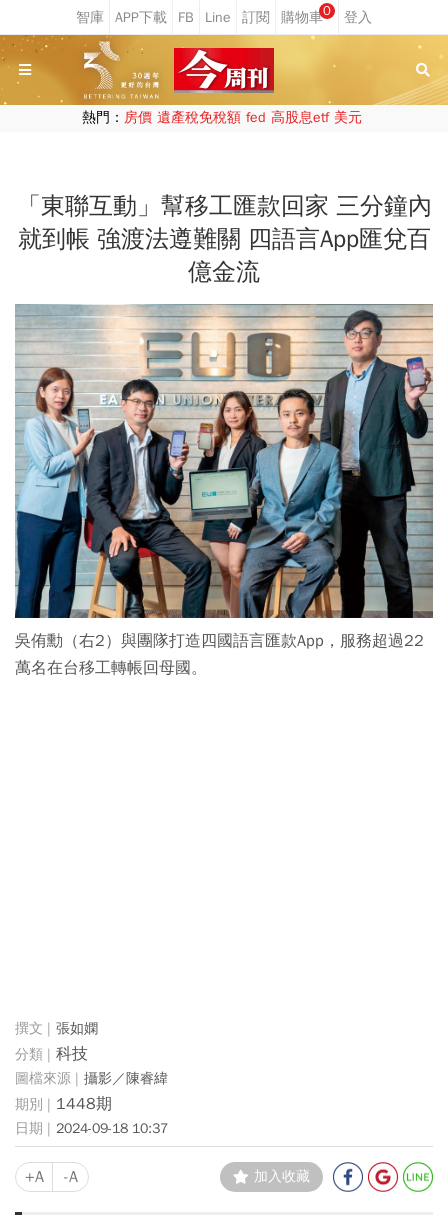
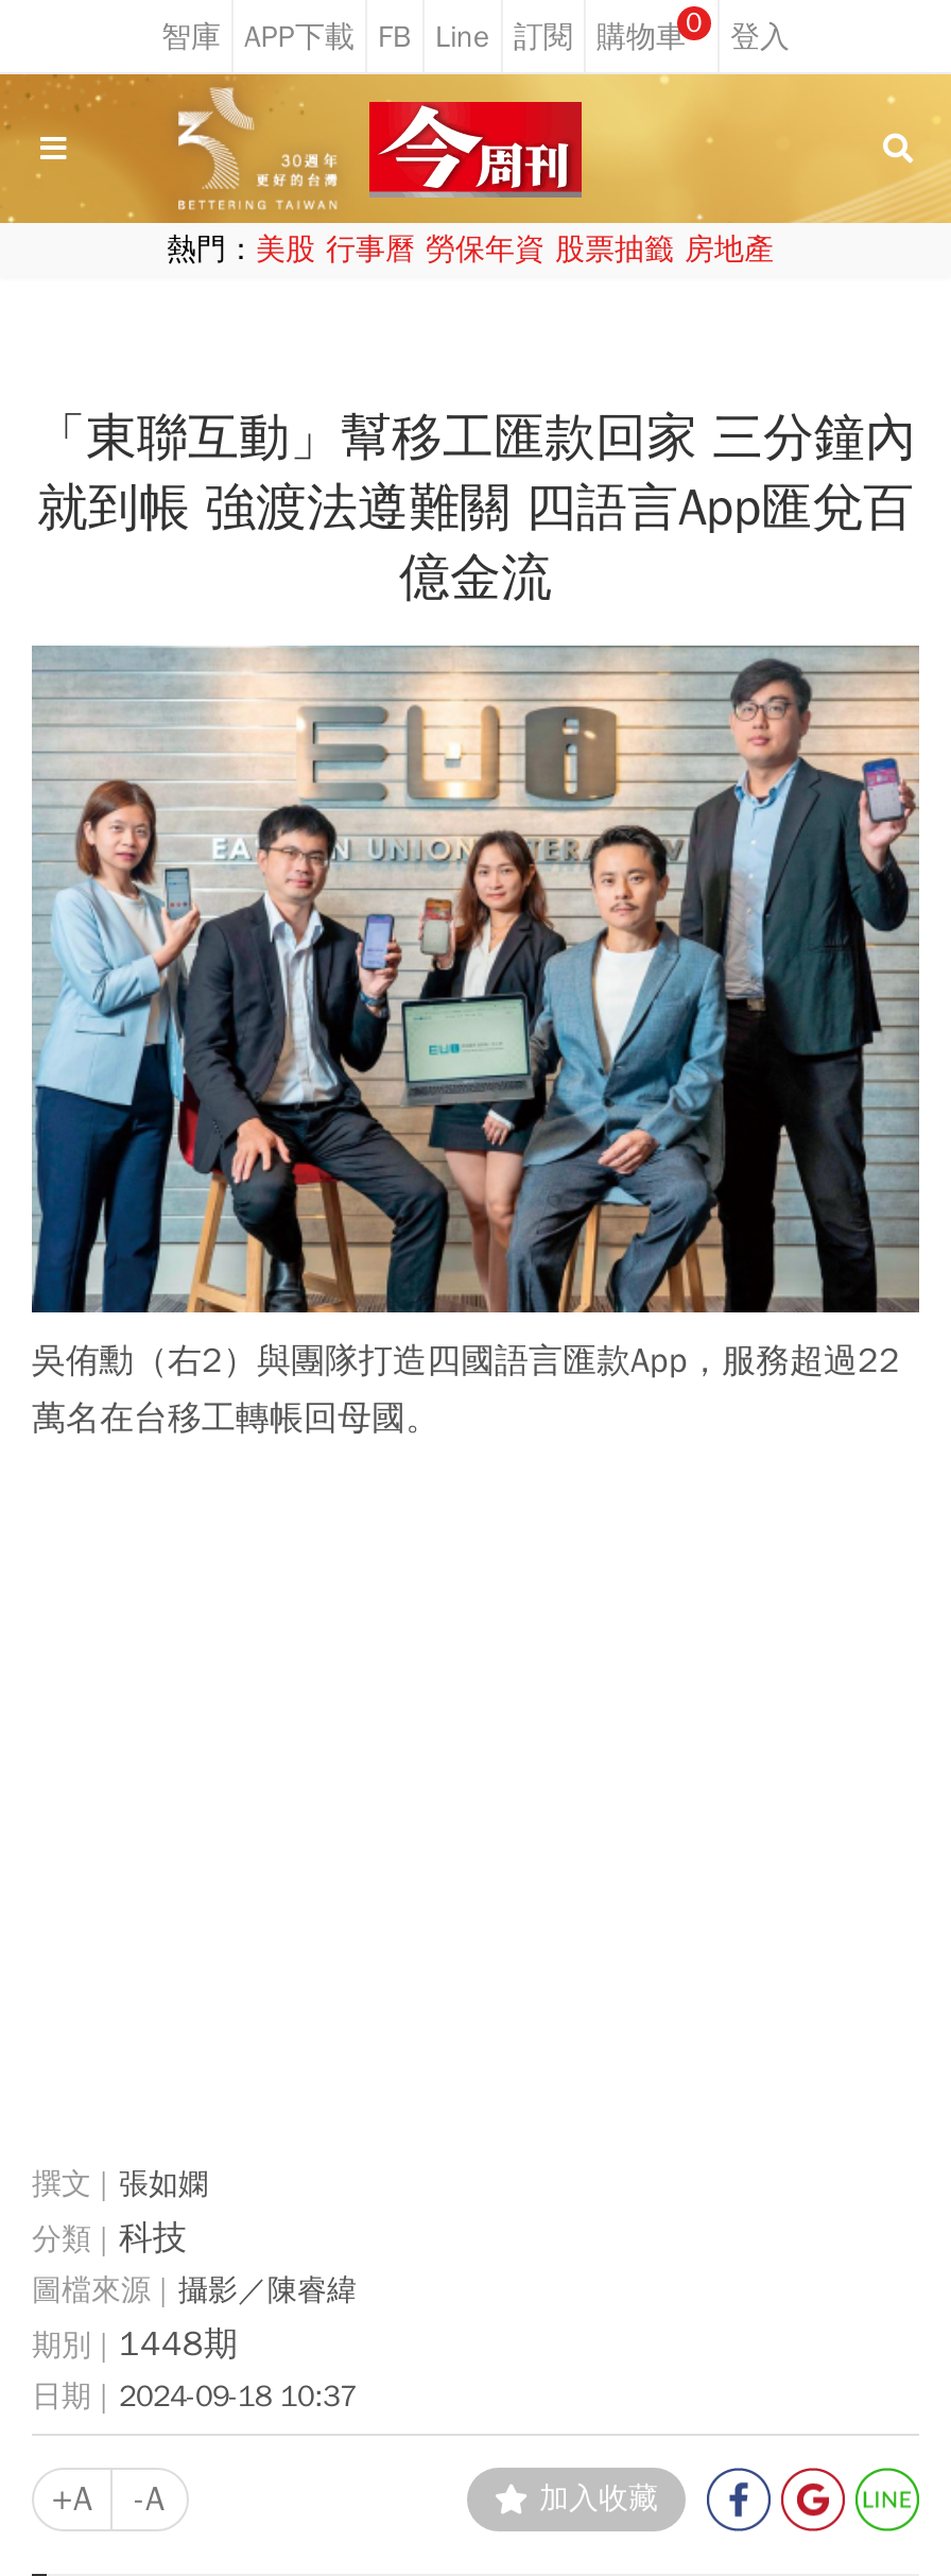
[81,109,361,126] 熱門：房價 遺產稅免稅額 fed 高股息etf 美元 -> [167,231,774,268] 熱門：美股 行事曆 勞保年資 股票抽籤 房地產

